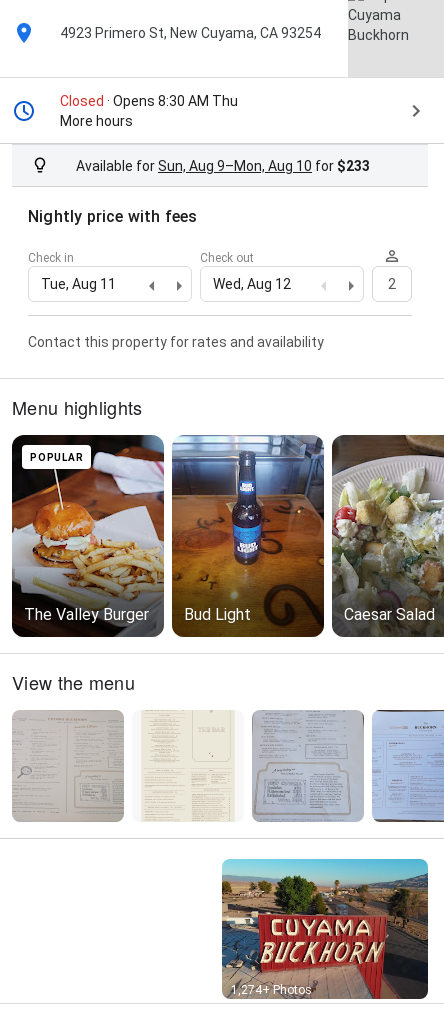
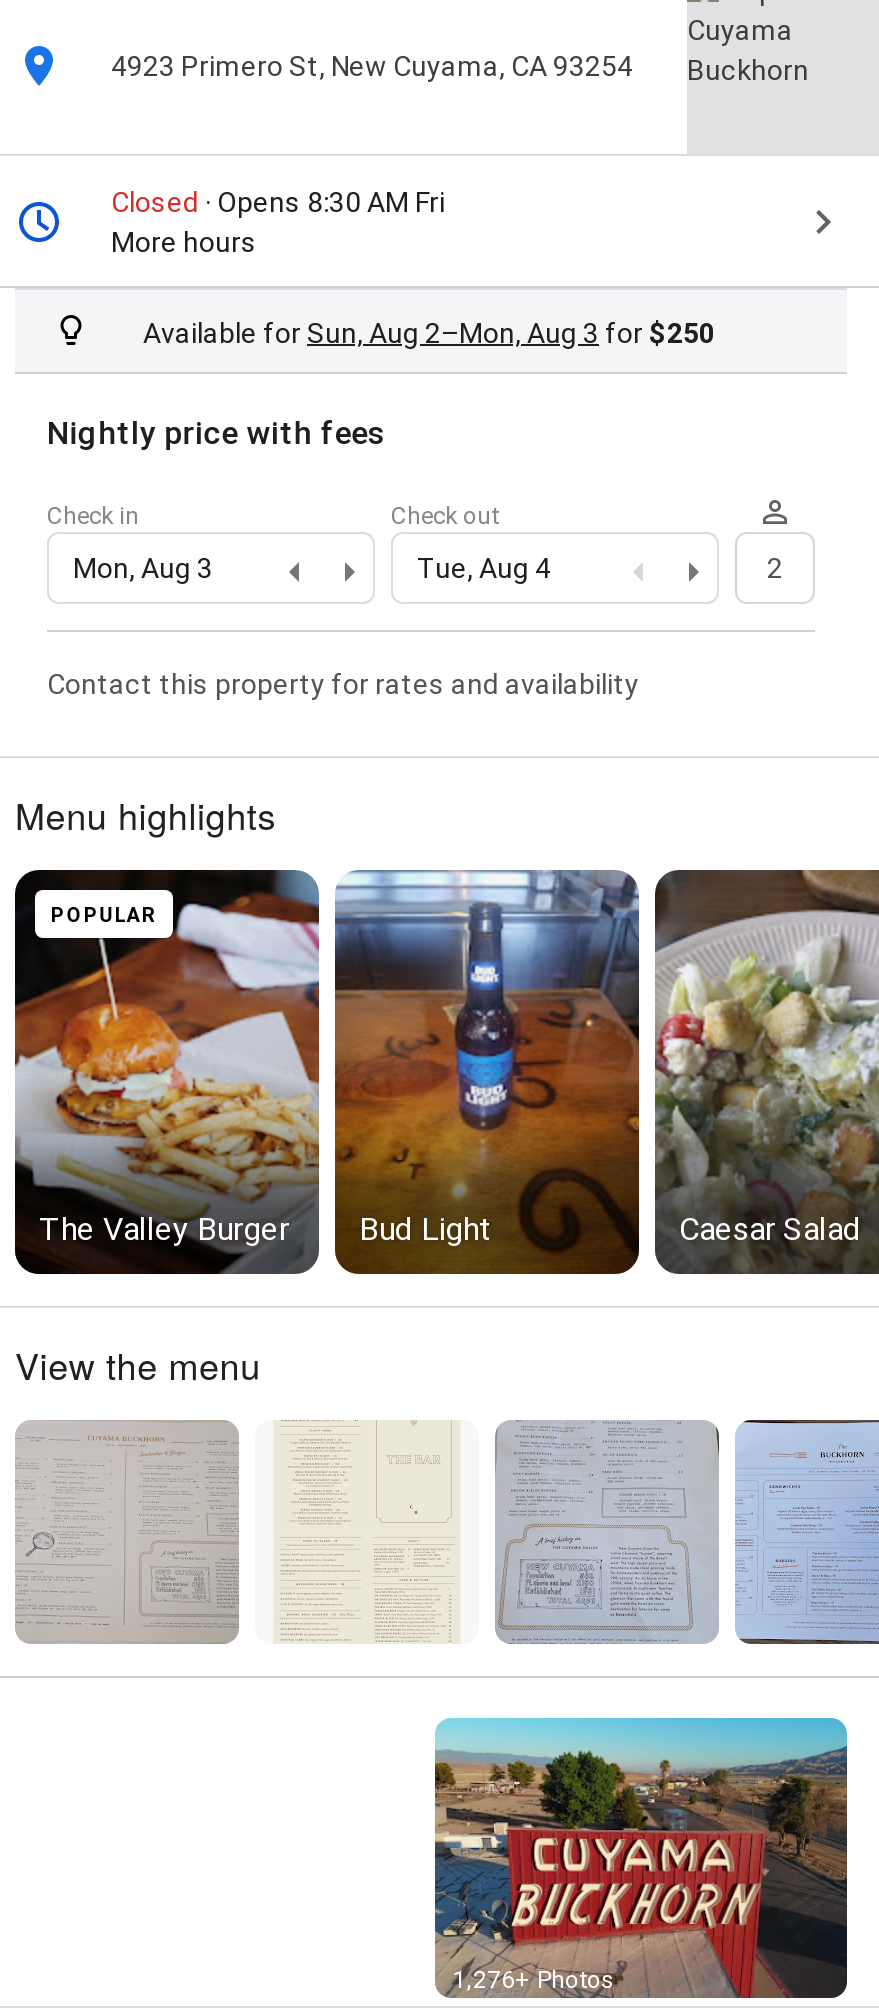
[60,93,238,109] Closed · Opens 8:30 AM Thu -> [111,186,445,218] Closed · Opens 8:30 AM Fri
[76,158,370,174] Available for Sun, Aug 9–Mon, Aug 10 for $233 -> [143,317,715,349] Available for Sun, Aug 2–Mon, Aug 3 for $250
[41,276,116,292] Tue, Aug 11 -> [73,553,213,585] Mon, Aug 3
[213,276,291,292] Wed, Aug 12 -> [417,553,551,585] Tue, Aug 4
[231,983,312,997] 1,274+ Photos -> [453,1967,615,1995] 1,276+ Photos

